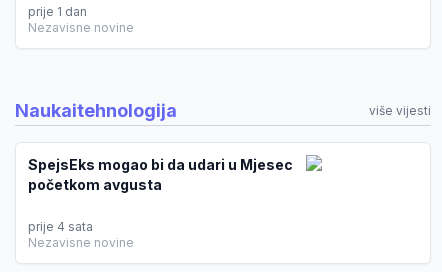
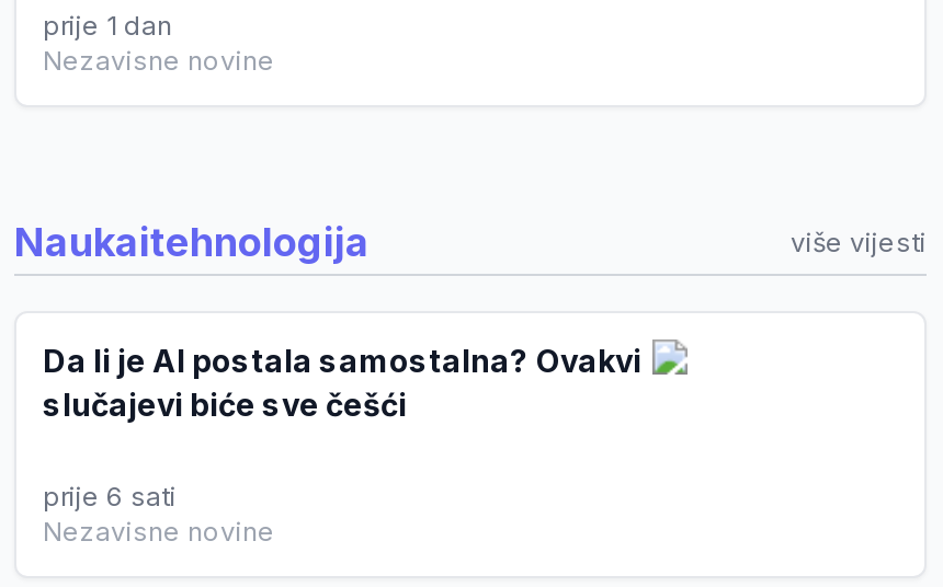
[28,156,293,193] SpejsEks mogao bi da udari u Mjesec | početkom avgusta -> [43,342,641,423] Da li je AI postala samostalna? Ovakvi | slučajevi biće sve češći
[28,219,93,234] prije 4 sata -> [43,480,177,513] prije 6 sati

